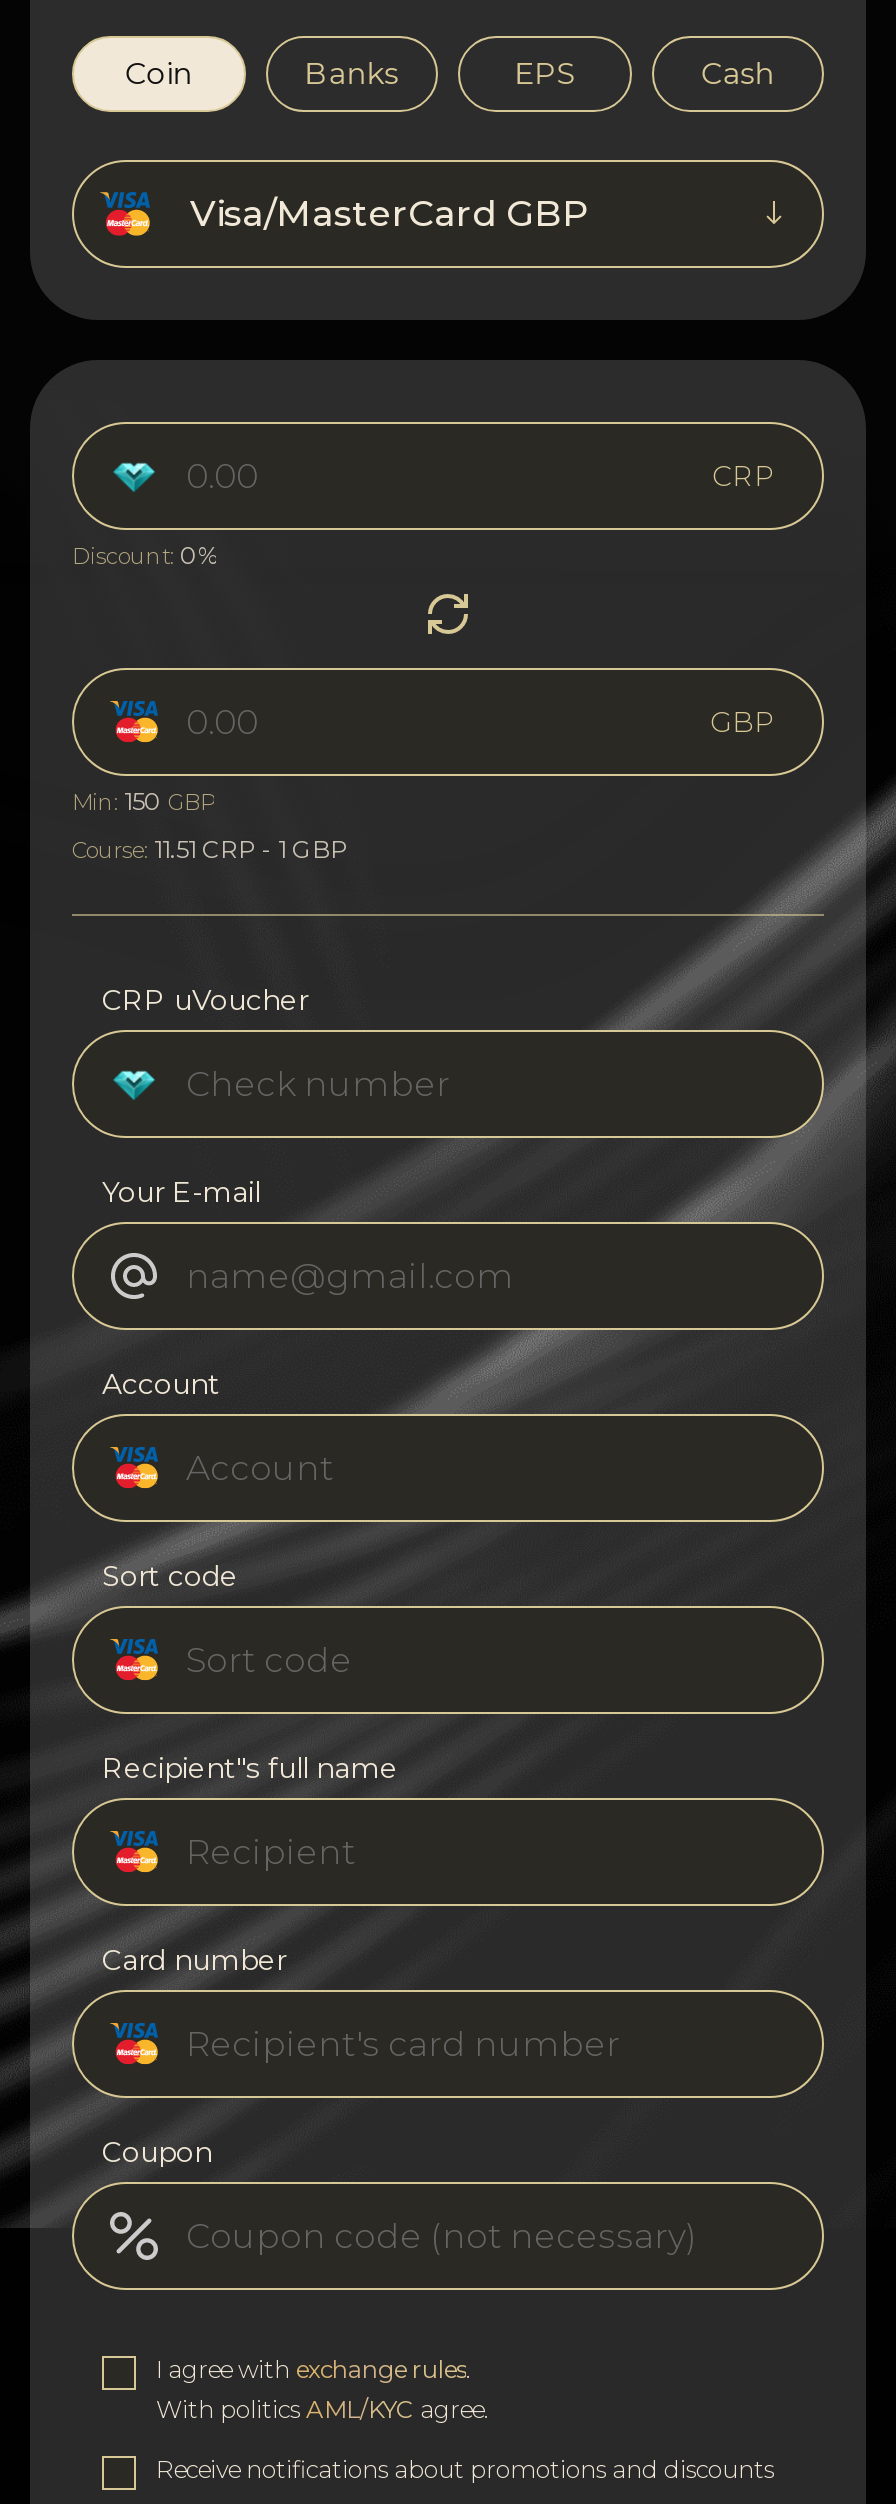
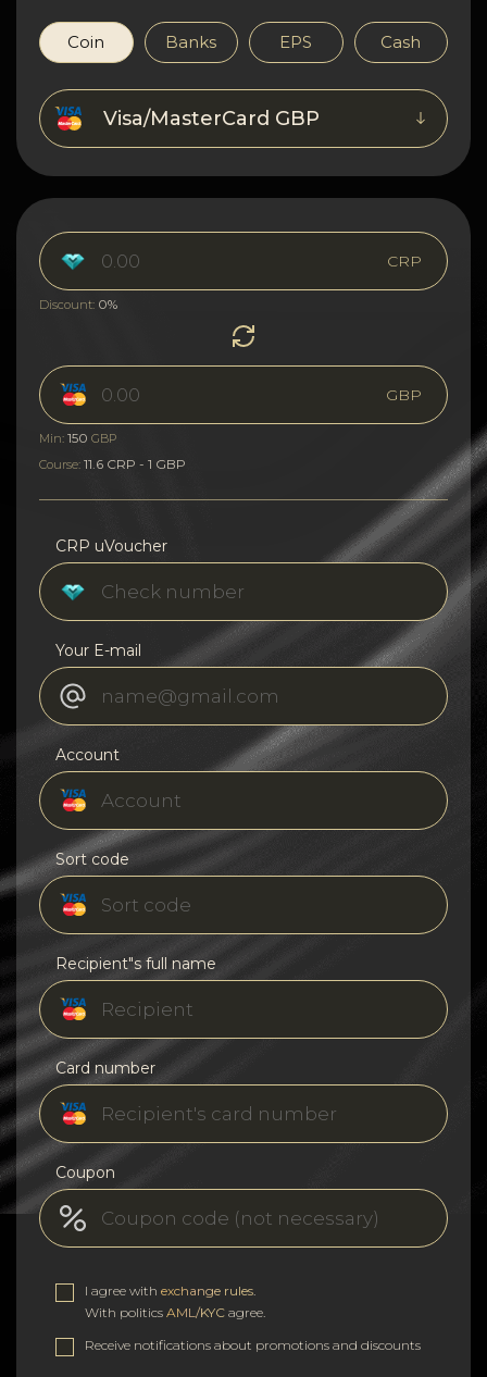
[72,834,348,864] Course: 11.51 CRP - 1 GBP -> [39,456,186,472] Course: 11.6 CRP - 1 GBP

